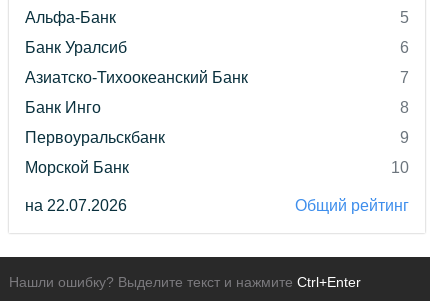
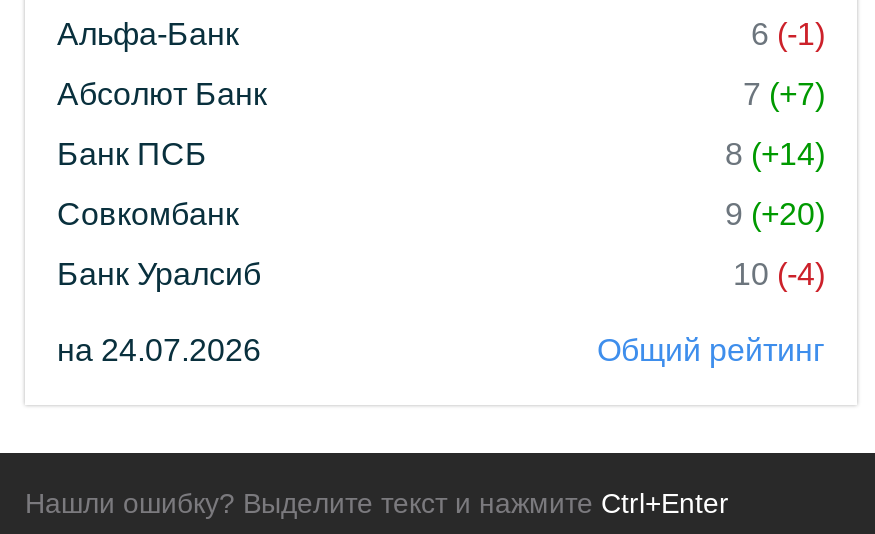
[400,9,409,26] 5 -> [57,17,825,231] 6 (-1) | Абсолют Банк | 7 (+7) | Банк ПСБ | 8 (+14) | Совкомбанк | 9 (+20)
[25,39,409,214] 6 | Азиатско-Тихоокеанский Банк | 7 | Банк Инго | 8 | Первоуральскбанк | 9 | Морской Банк | 10 | на 22.07.2026 -> [57,257,825,367] 10 (-4) | на 24.07.2026
moved [25,39,127,56] -> [57,257,261,291]: Банк Уралсиб

